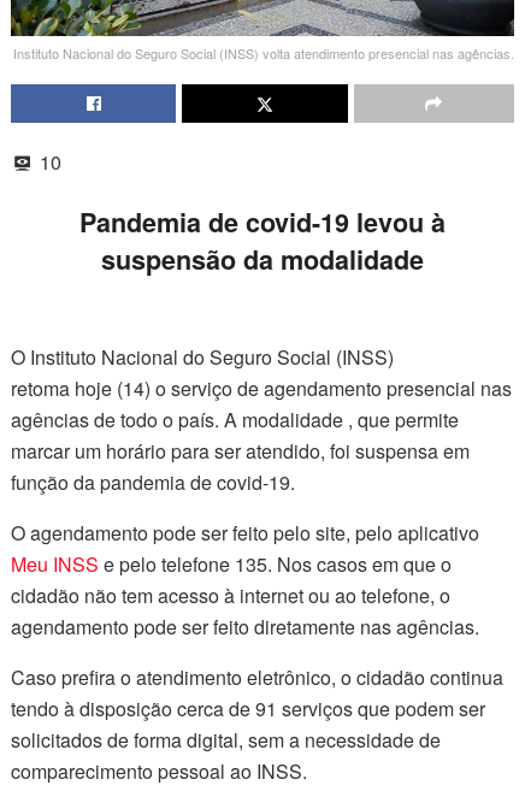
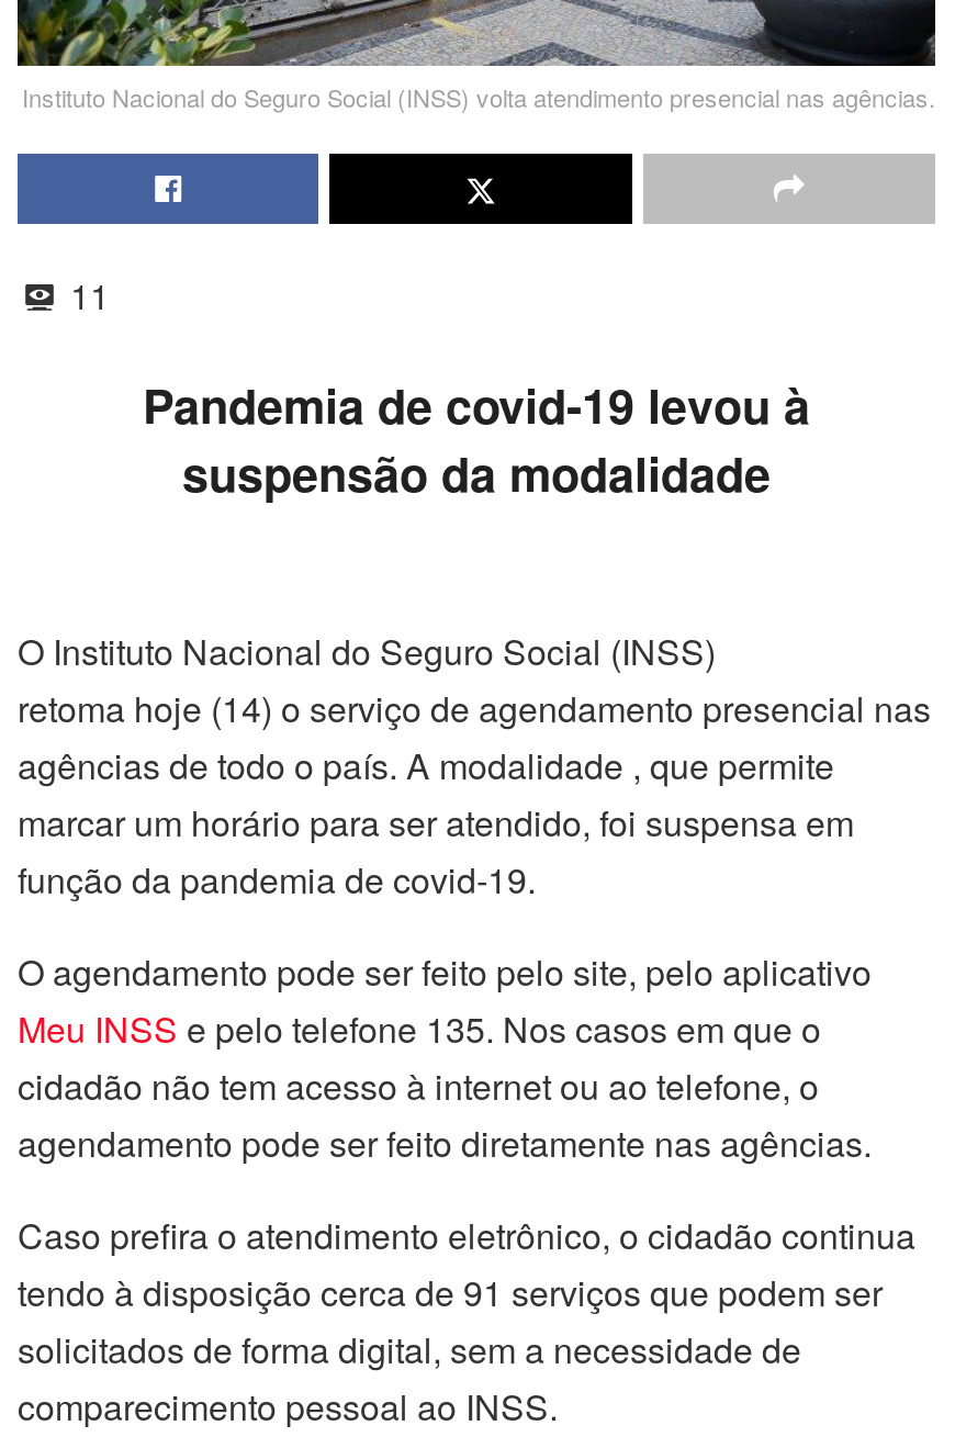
[40,148,61,176] 10 -> [70,270,110,320] 11

